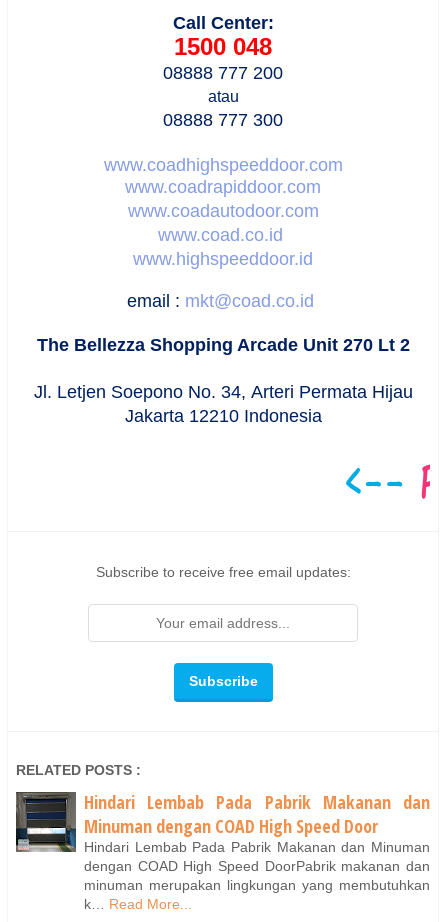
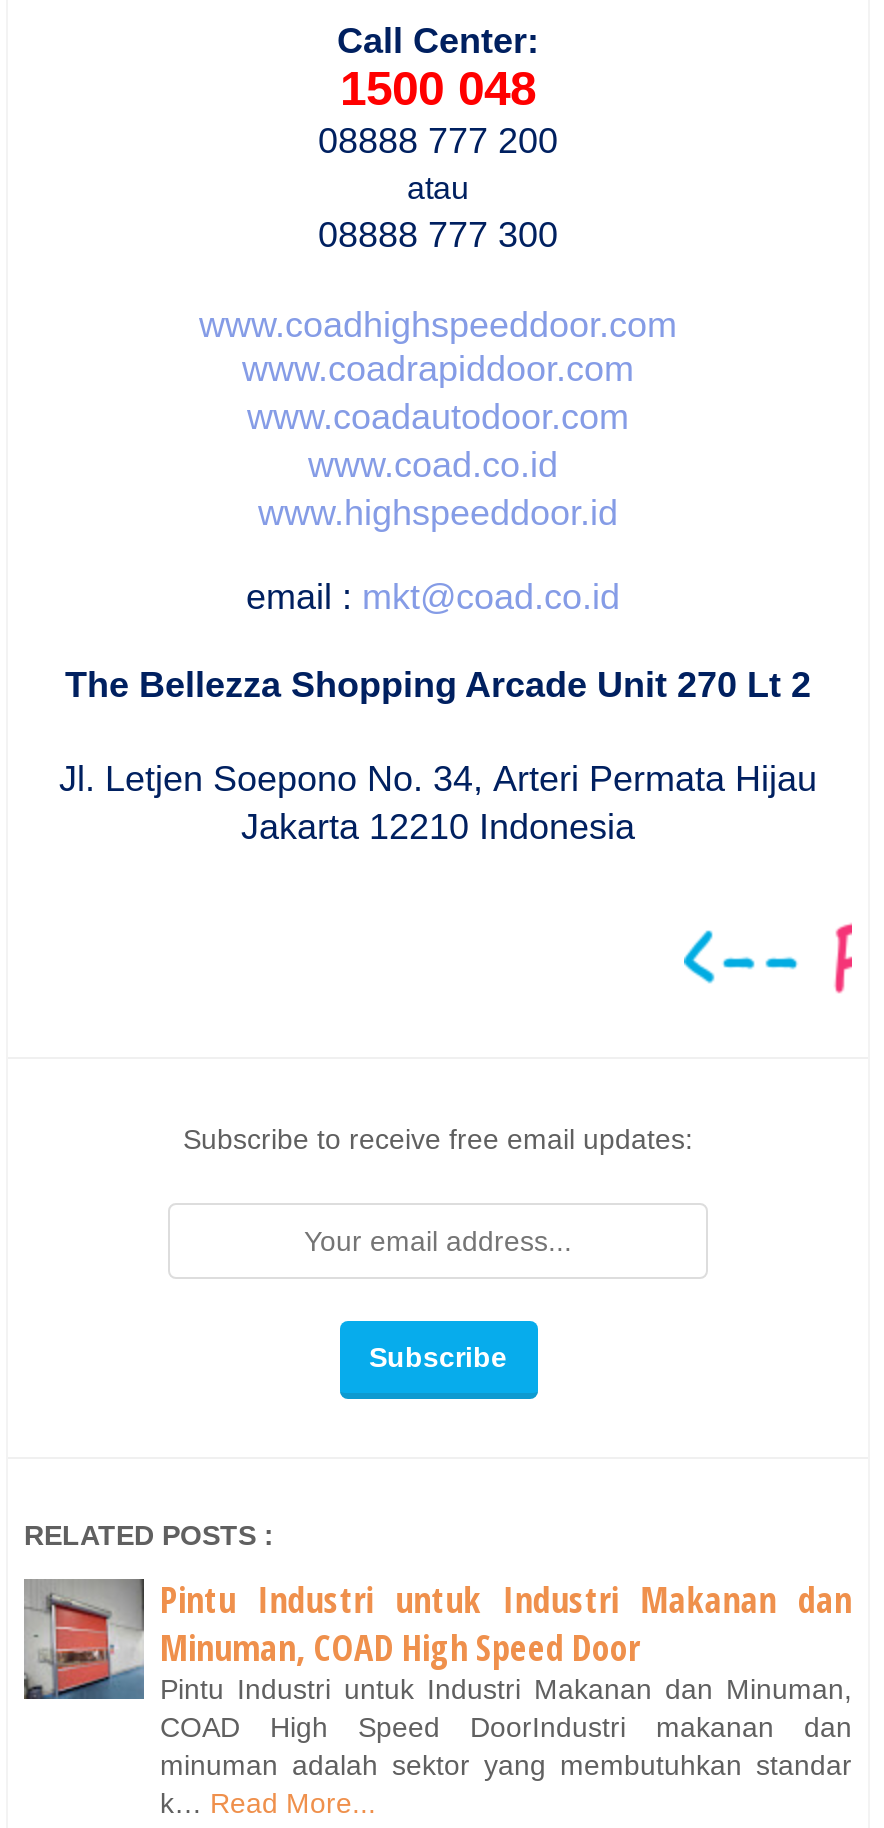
[16,790,430,893] [image] | Hindari Lembab Pada Pabrik Makanan dan | Minuman dengan COAD High Speed Door | Hindari Lembab Pada Pabrik Makanan dan Minuman | dengan COAD High Speed DoorPabrik makanan dan | minuman merupakan lingkungan yang membutuhkan -> [22,1575,852,1781] [image] | Pintu Industri untuk Industri Makanan dan | Minuman, COAD High Speed Door | Pintu Industri untuk Industri Makanan dan Minuman, | COAD High Speed DoorIndustri makanan dan | minuman adalah sektor yang membutuhkan standar

